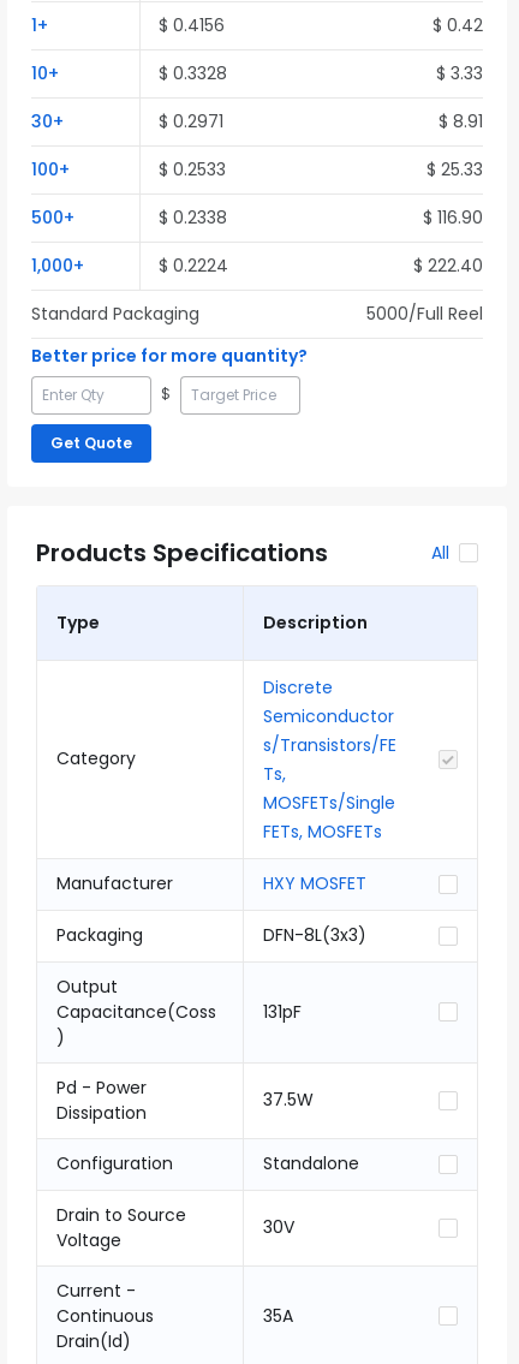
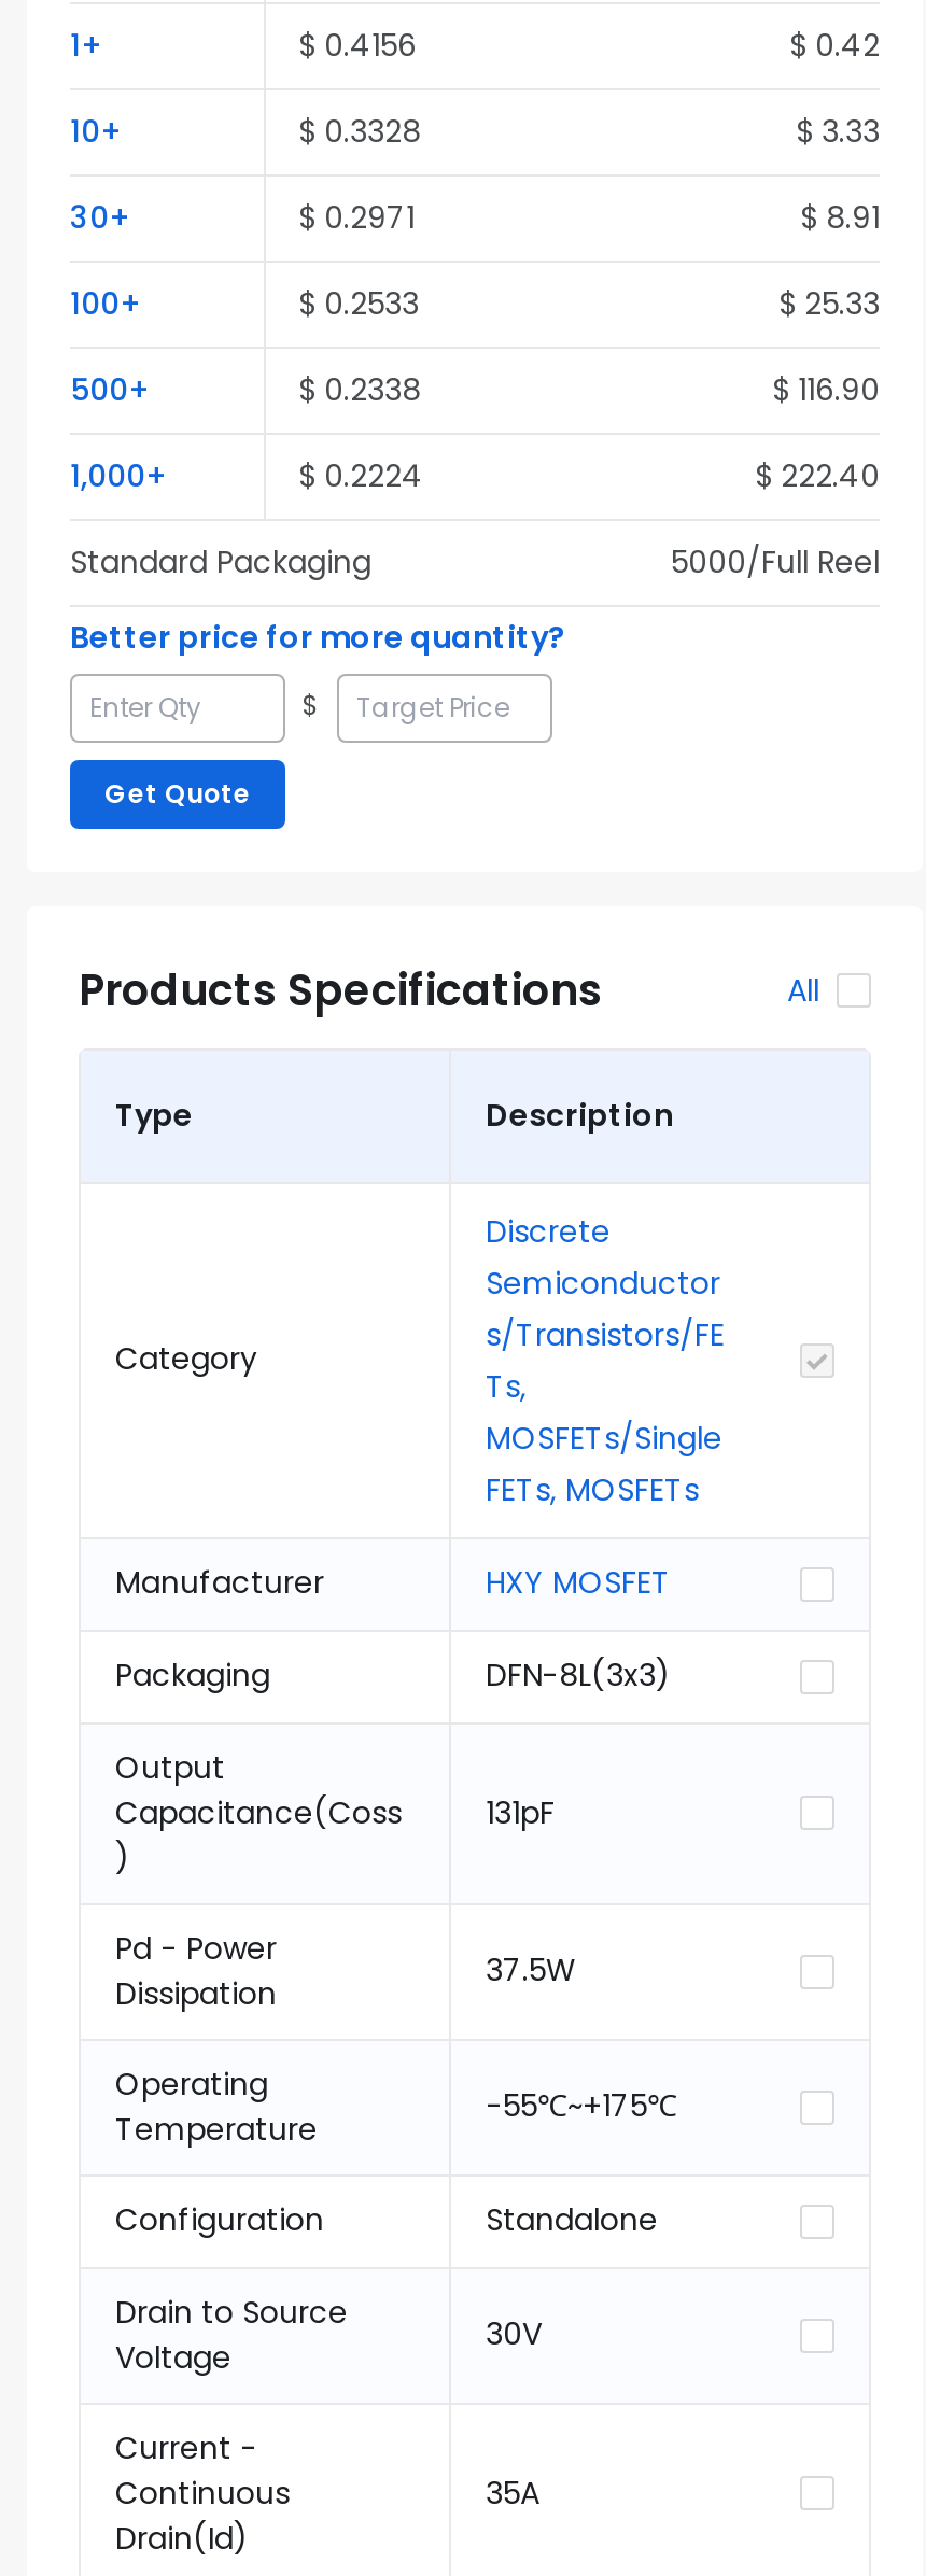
none -> [115,2063,318,2151] Operating | Temperature
none -> [486,2084,677,2127] -55℃~+175℃

